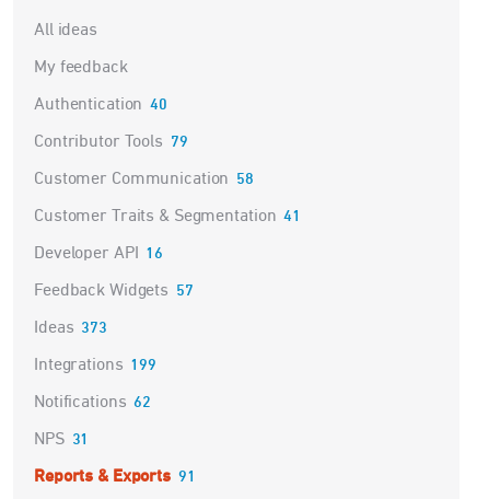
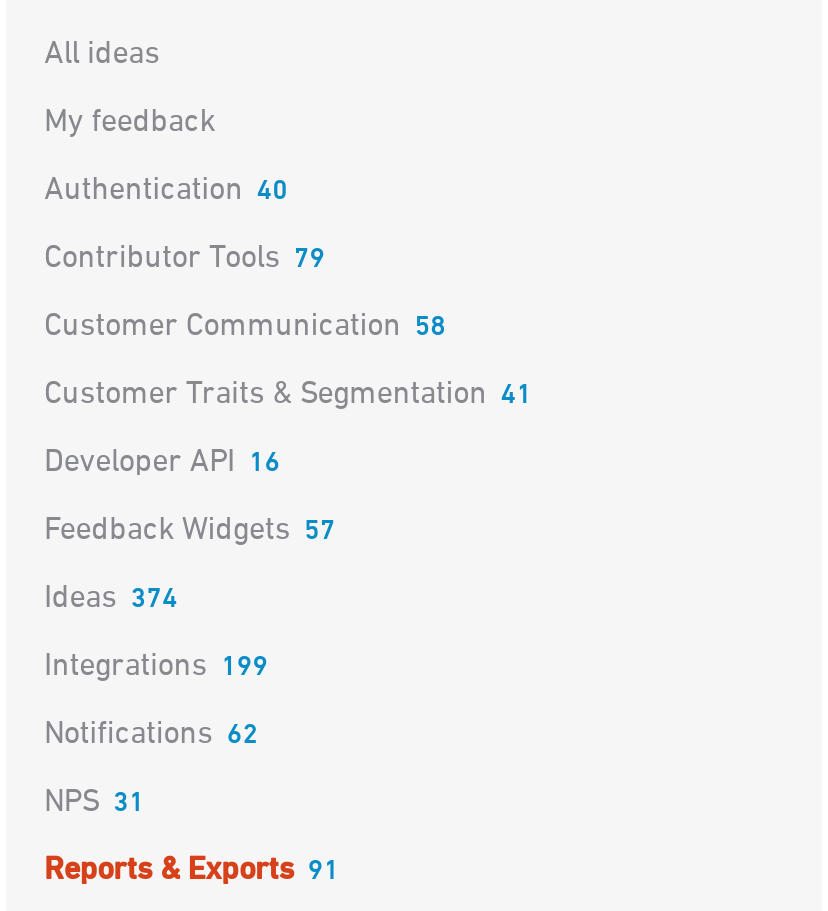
[34,320,107,338] Ideas 373 -> [44,583,178,617] Ideas 374

